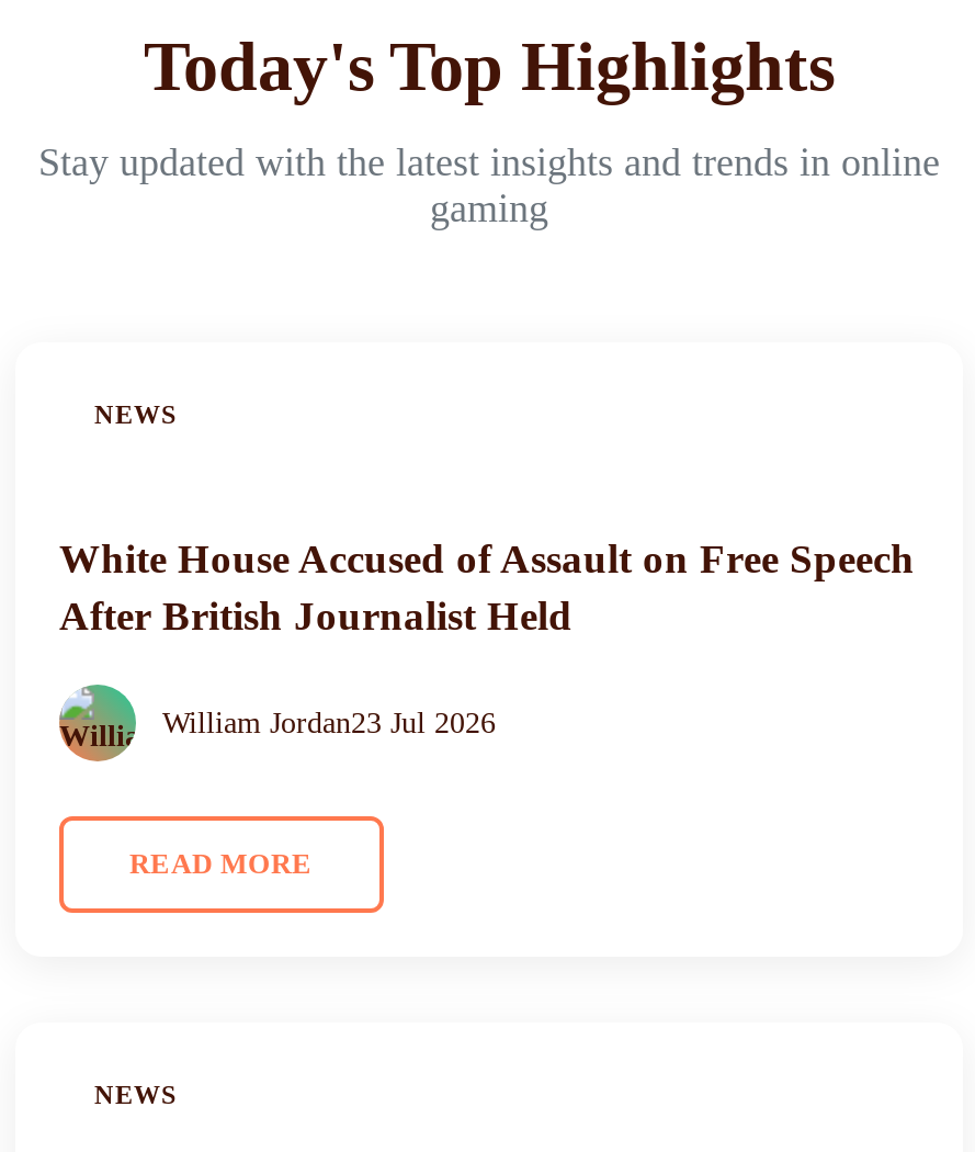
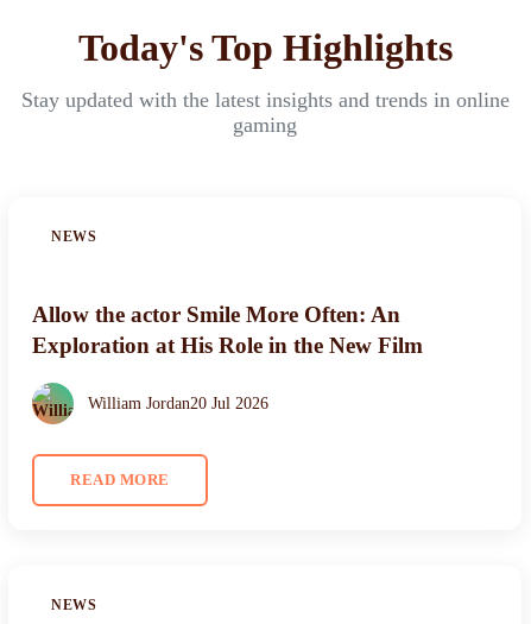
[59,535,915,638] White House Accused of Assault on Free Speech | After British Journalist Held -> [32,301,423,357] Allow the actor Smile More Often: An | Exploration at His Role in the New Film
[162,706,496,739] William Jordan23 Jul 2026 -> [88,394,268,412] William Jordan20 Jul 2026

